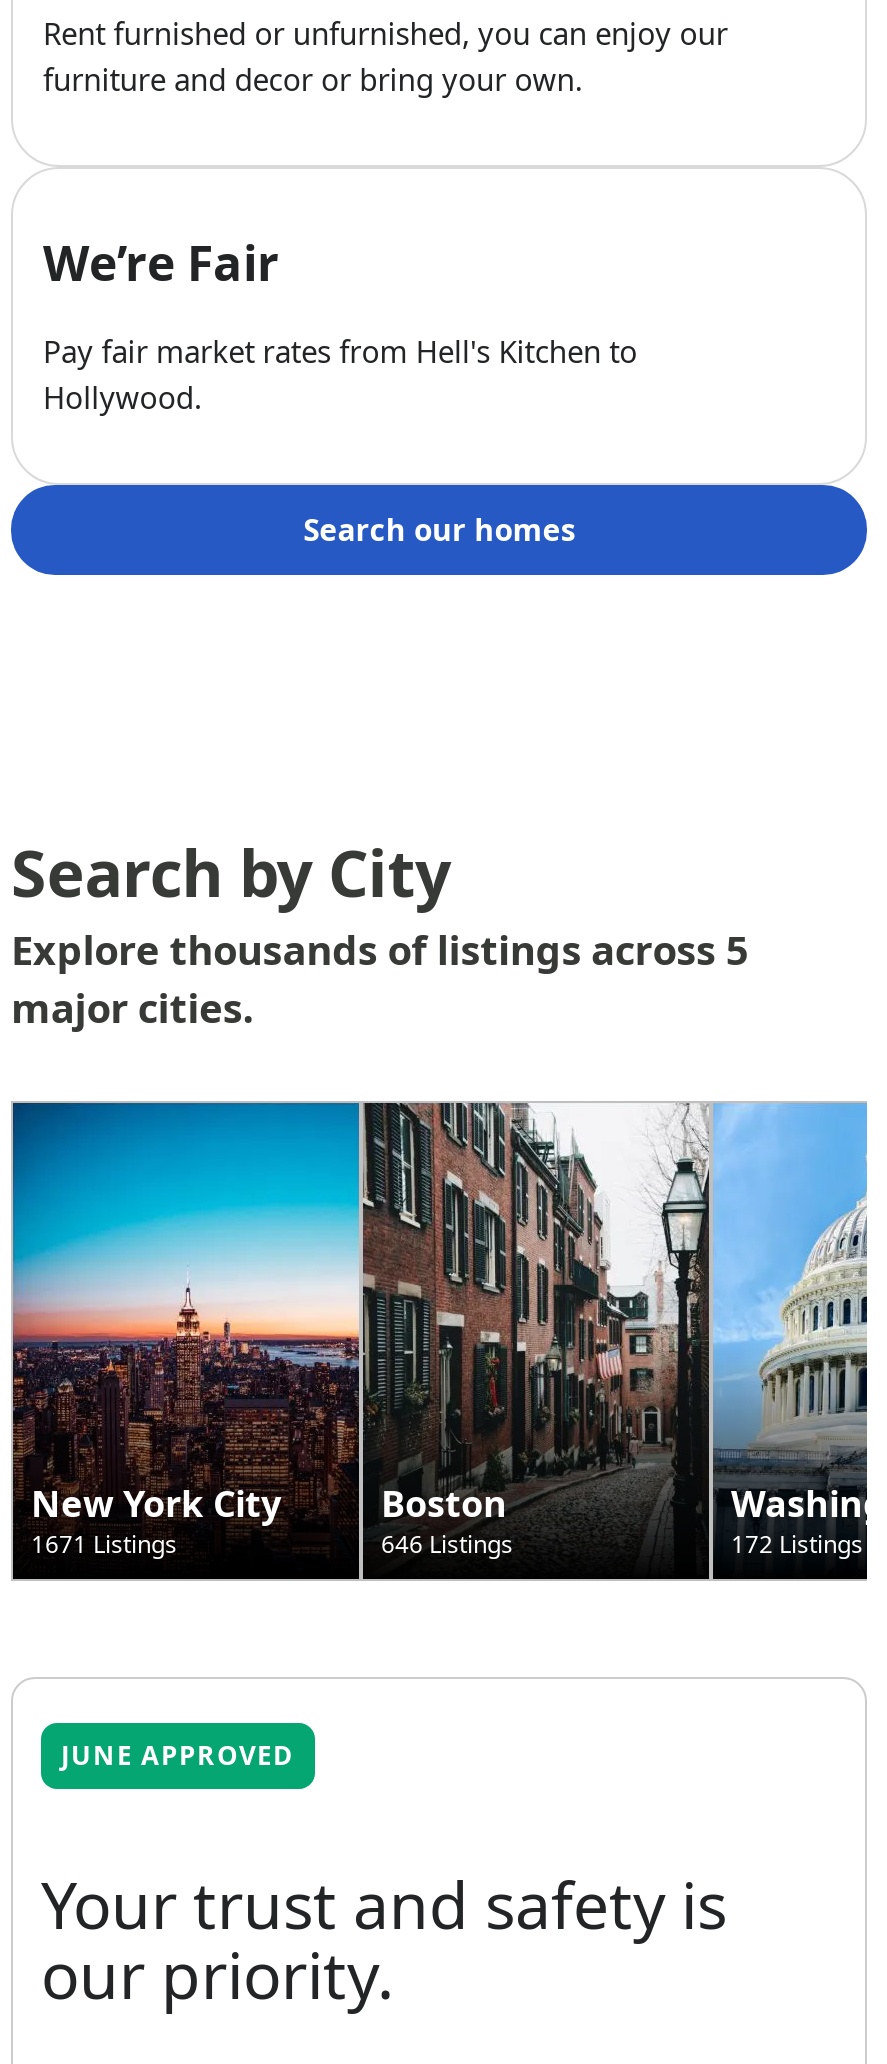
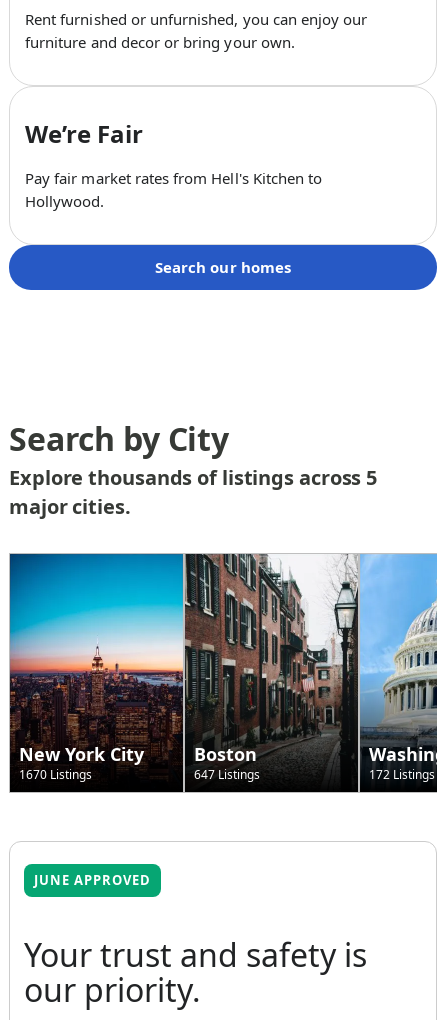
[31,1527,177,1561] 1671 Listings -> [19,766,92,783] 1670 Listings
[381,1527,513,1561] 646 Listings -> [194,766,260,783] 647 Listings

